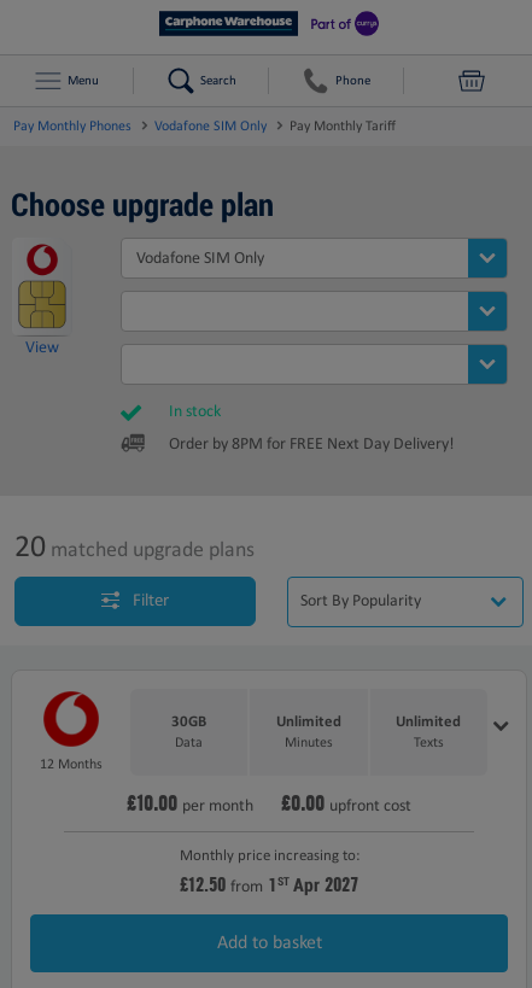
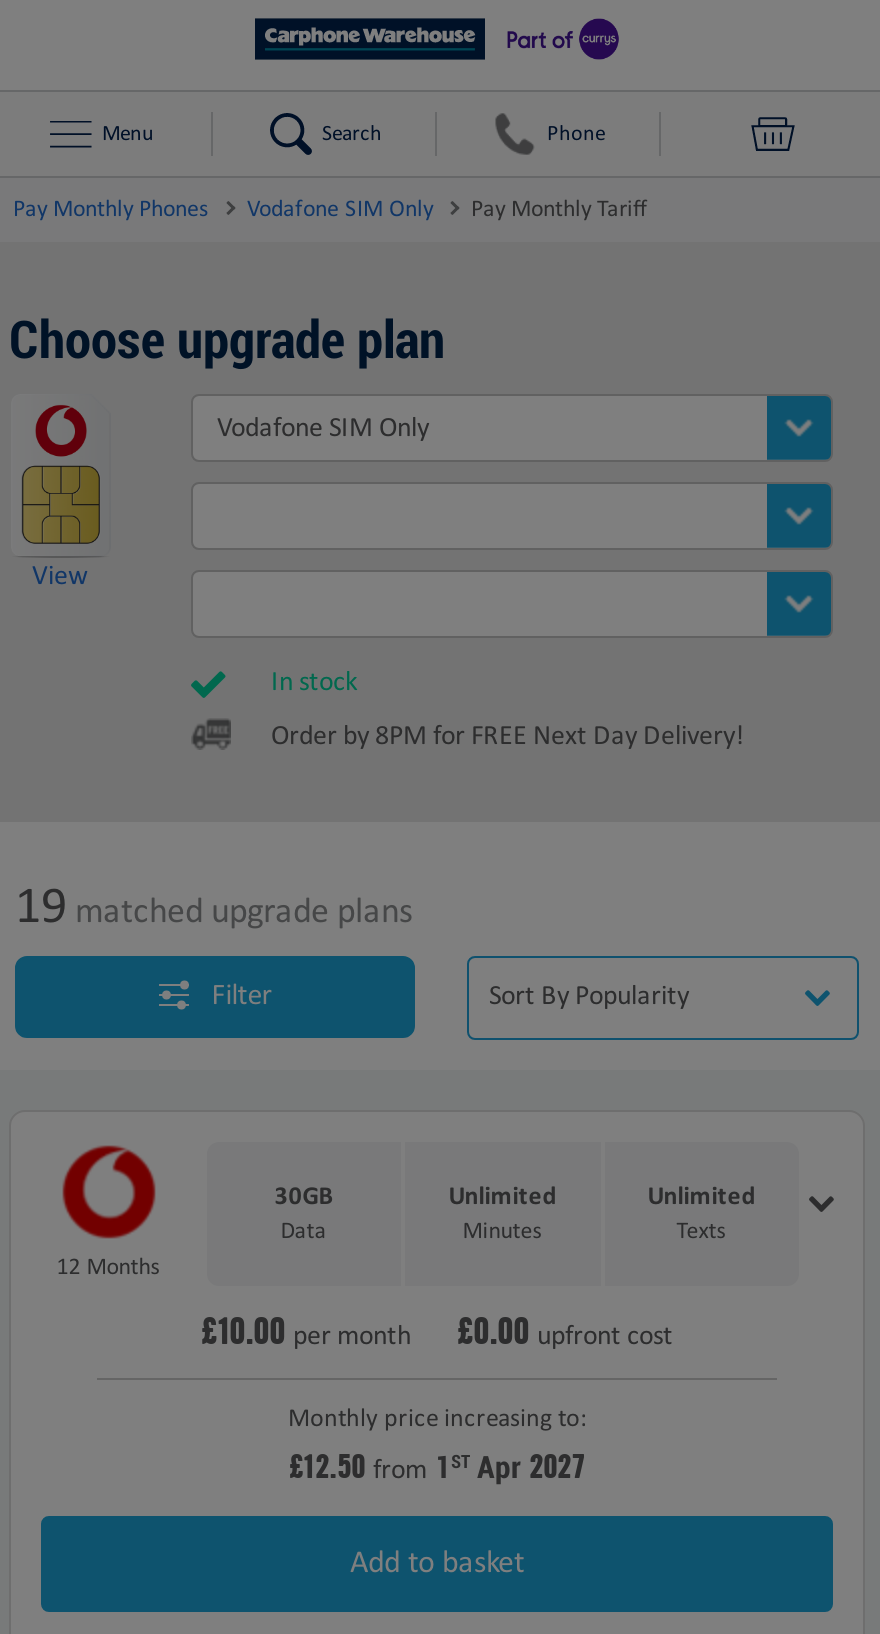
[14,532,255,565] 20 matched upgrade plans -> [15,882,413,936] 19 matched upgrade plans

